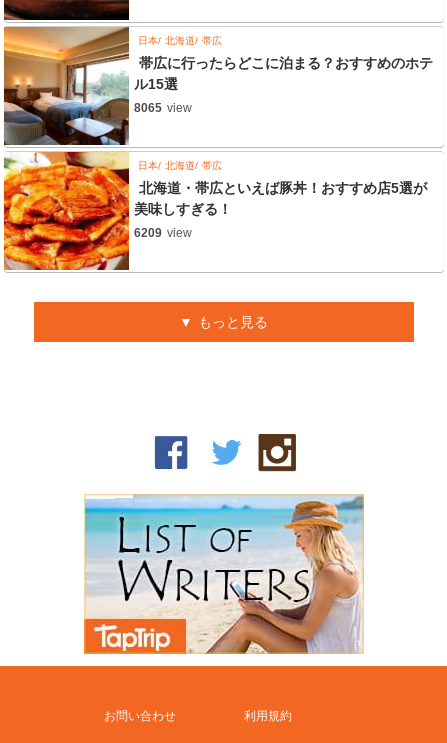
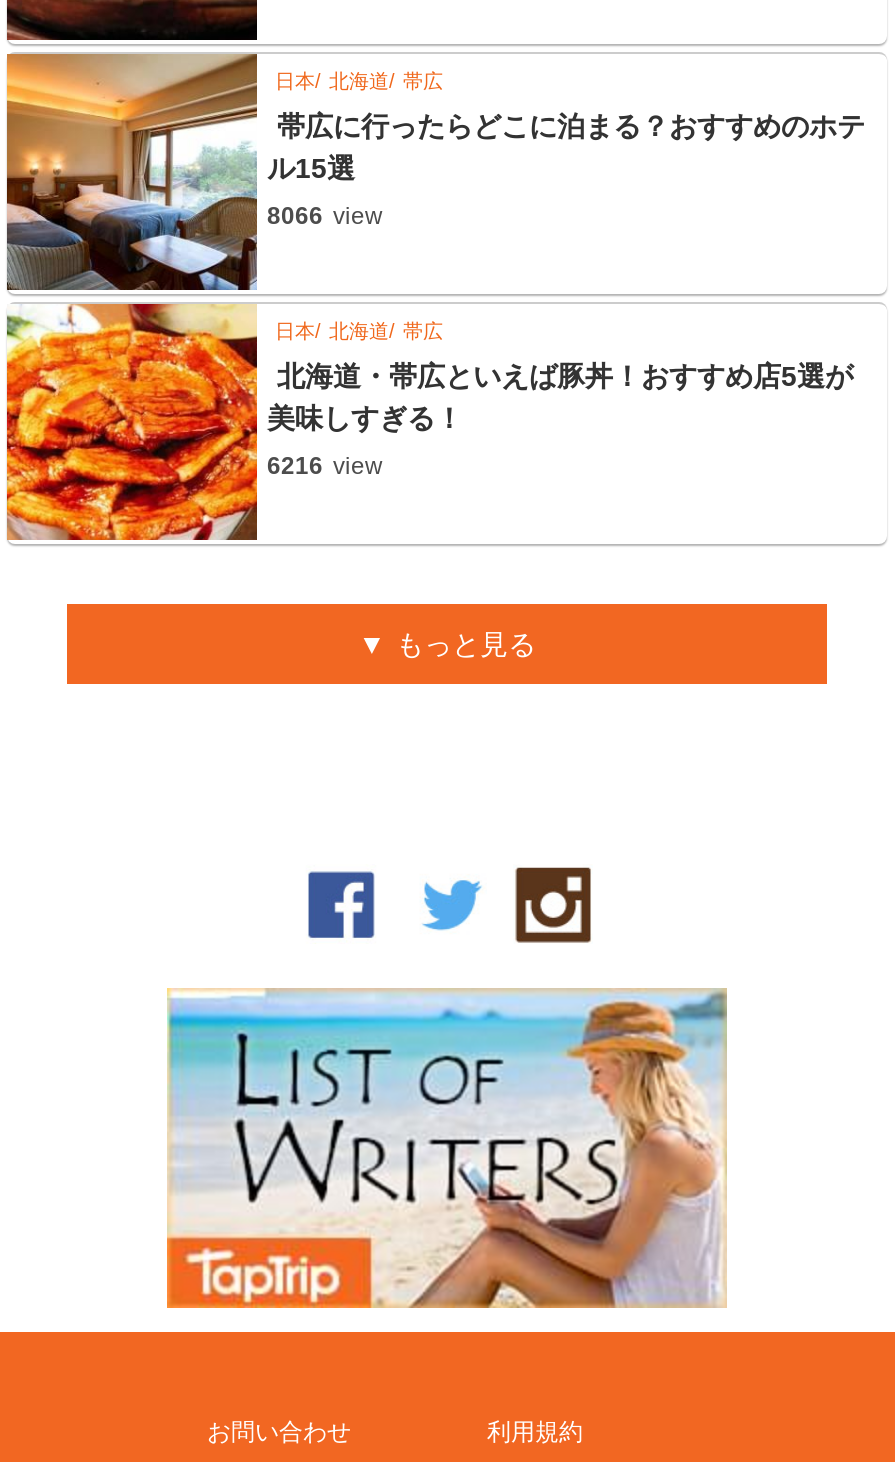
[134,101,192,115] 8065 view -> [267,202,383,230] 8066 view
[134,226,192,240] 6209 view -> [267,452,383,480] 6216 view

